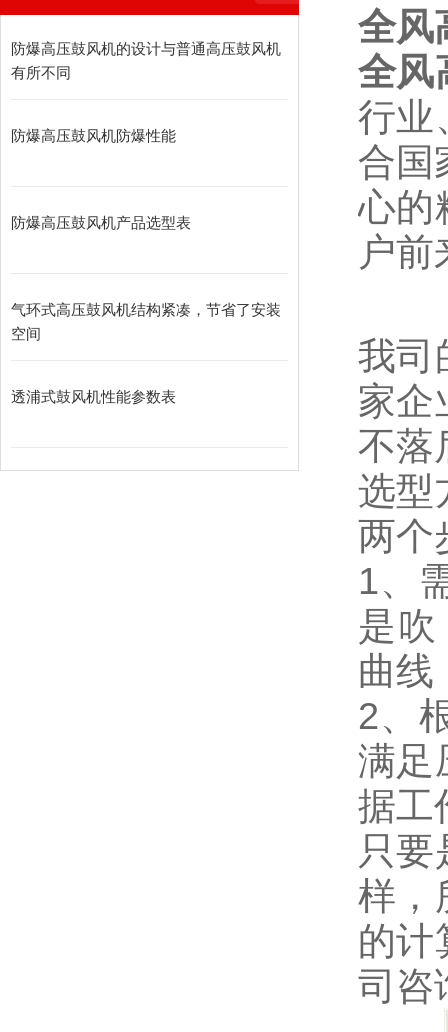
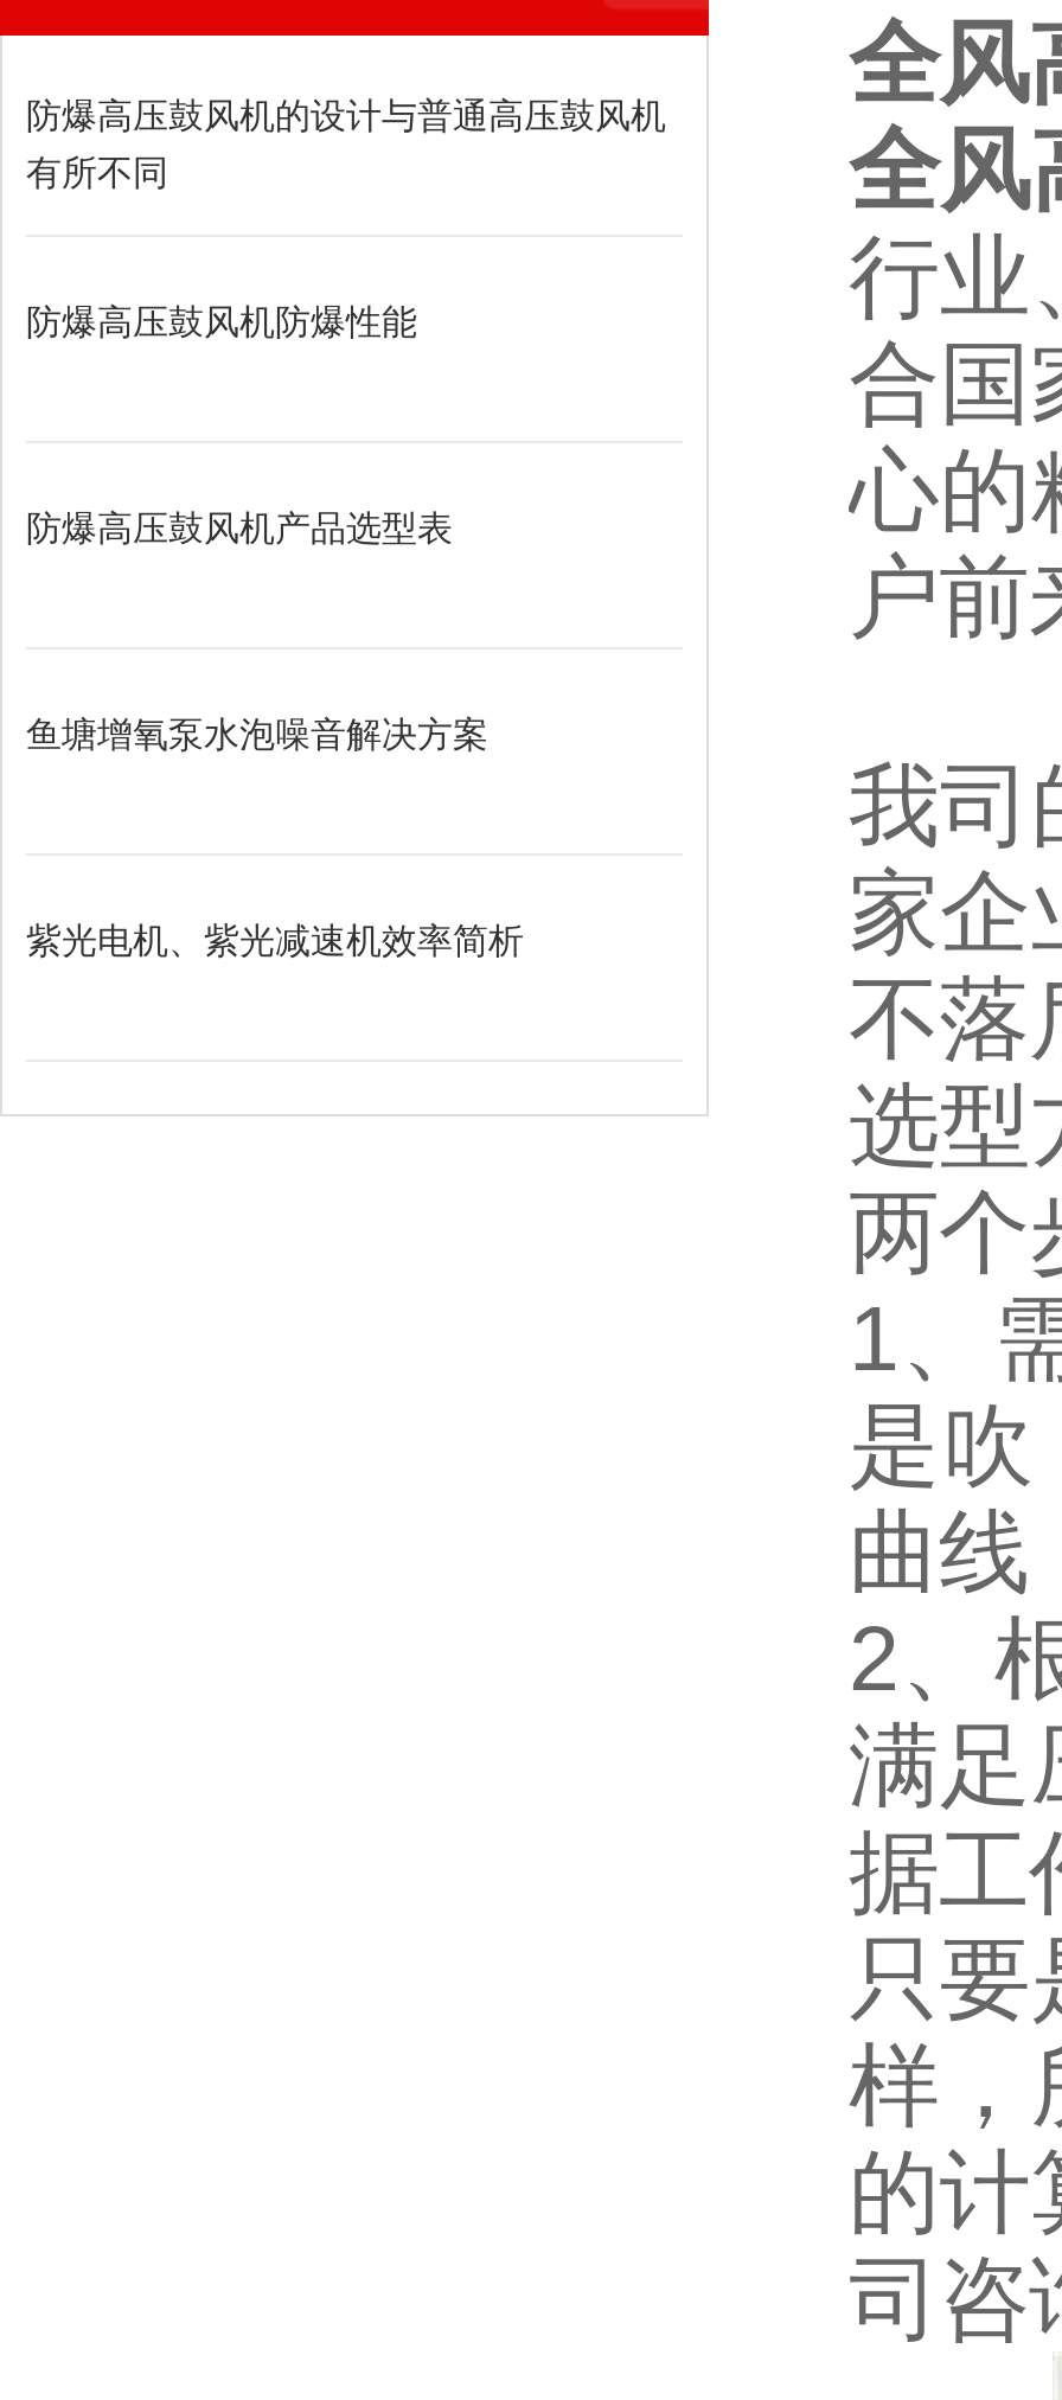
[11,301,281,342] 气环式高压鼓风机结构紧凑，节省了安装 | 空间 -> [26,713,488,754] 鱼塘增氧泵水泡噪音解决方案
[11,388,176,405] 透浦式鼓风机性能参数表 -> [26,920,524,960] 紫光电机、紫光减速机效率简析

